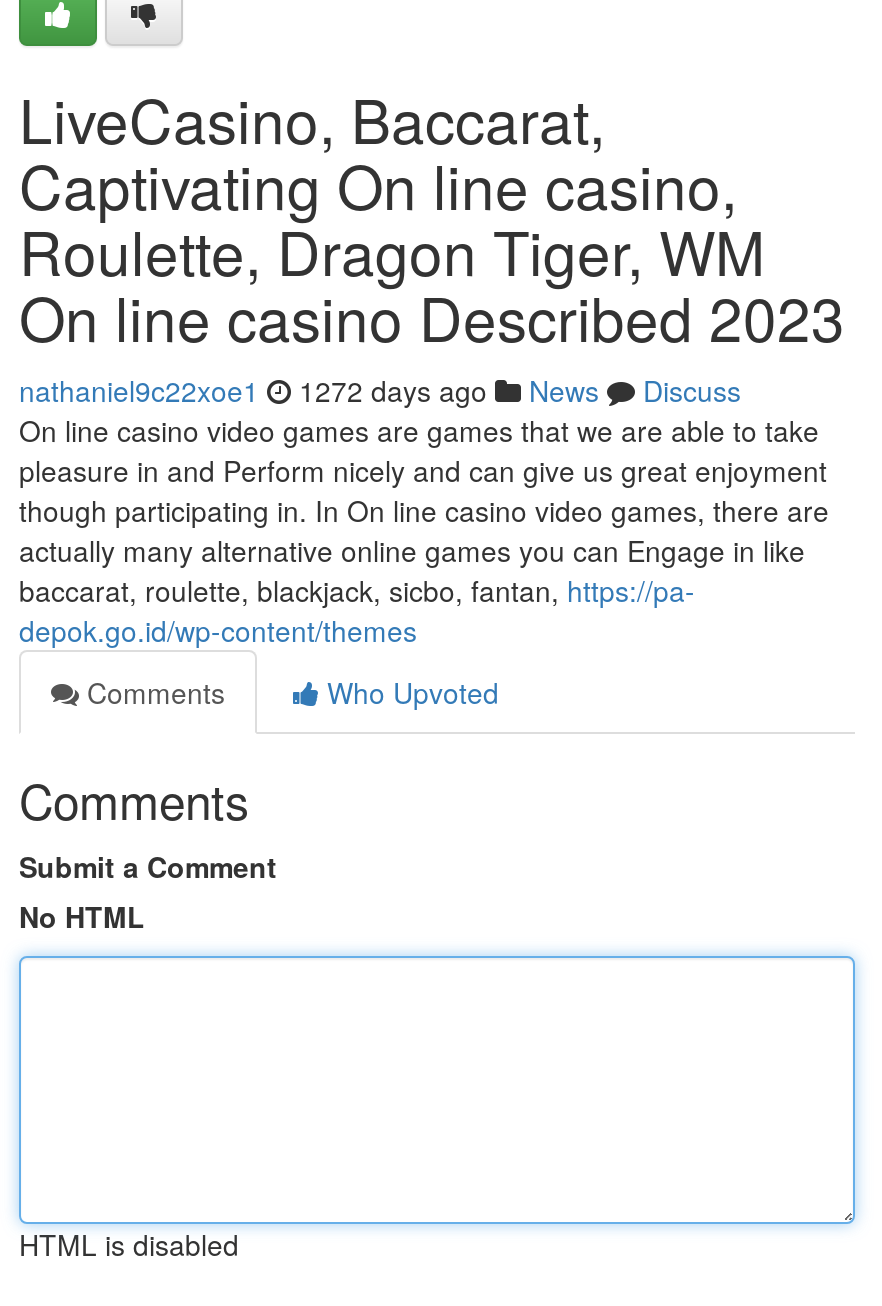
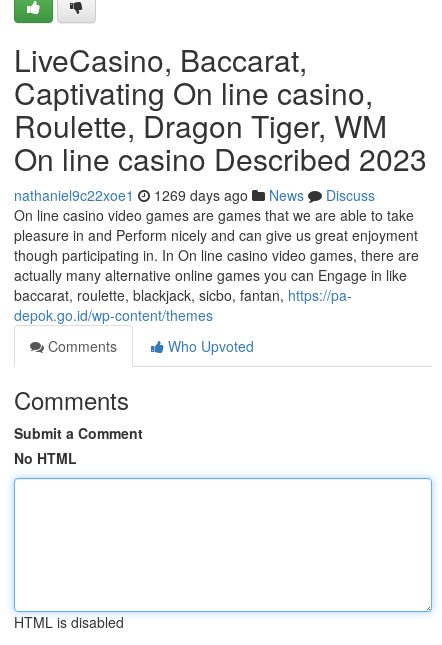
[19,370,741,410] nathaniel9c22xoe1 1272 days ago News Discuss -> [14,185,375,205] nathaniel9c22xoe1 1269 days ago News Discuss

